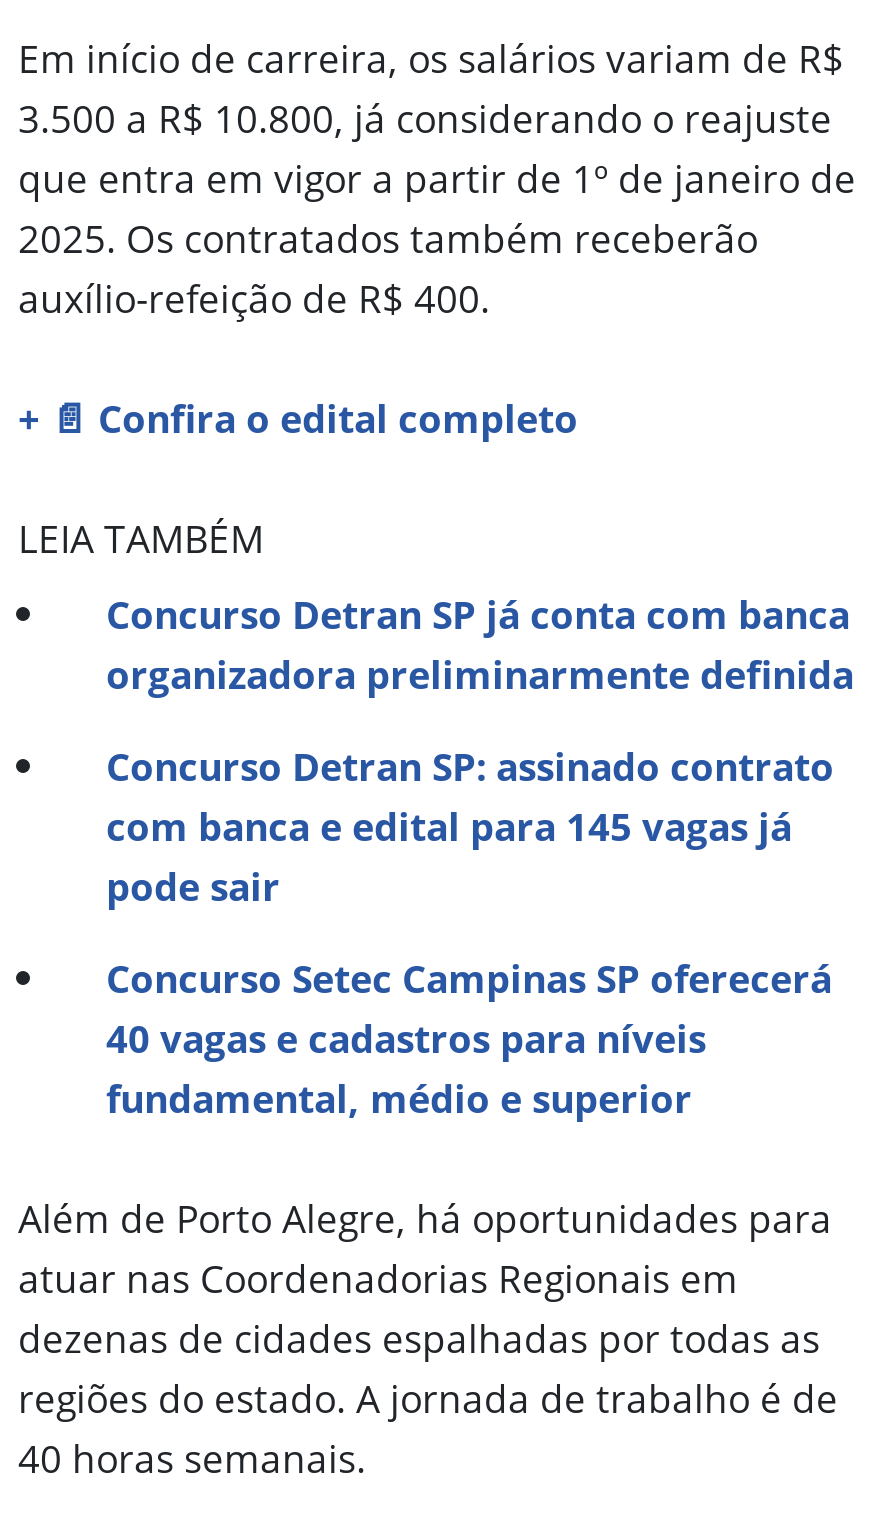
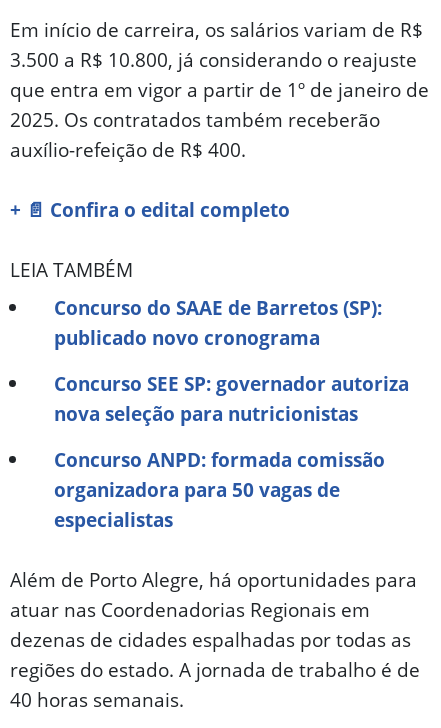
[106,587,854,701] Concurso Detran SP já conta com banca | organizadora preliminarmente definida -> [54,294,382,351] Concurso do SAAE de Barretos (SP): | publicado novo cronograma
[106,739,834,913] Concurso Detran SP: assinado contrato | com banca e edital para 145 vagas já | pode sair -> [54,370,409,427] Concurso SEE SP: governador autoriza | nova seleção para nutricionistas
[106,951,832,1125] Concurso Setec Campinas SP oferecerá | 40 vagas e cadastros para níveis | fundamental, médio e superior -> [54,446,385,533] Concurso ANPD: formada comissão | organizadora para 50 vagas de | especialistas

